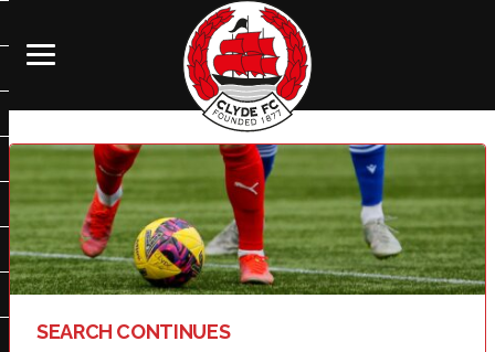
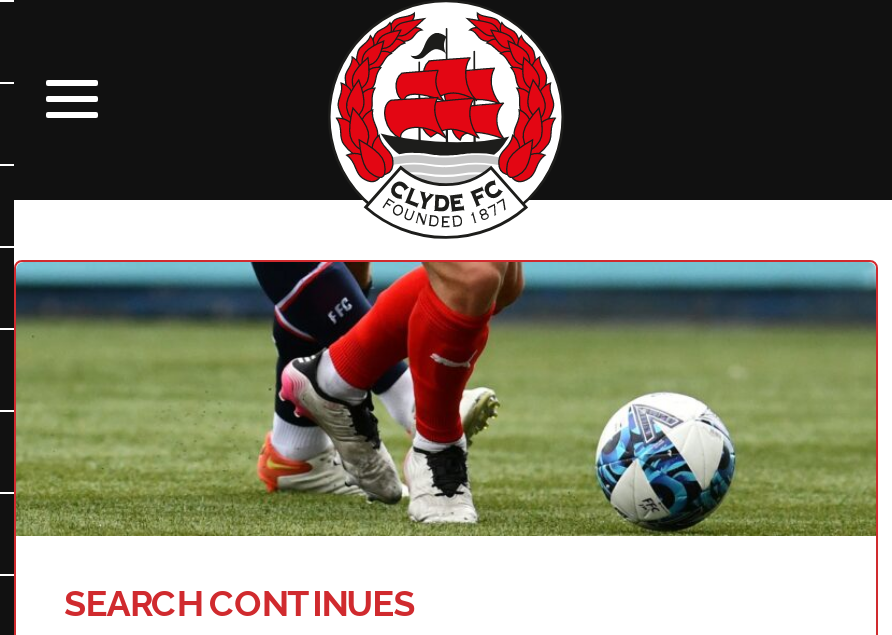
[9,143,486,295] [image] -> [14,260,878,536] [image]

